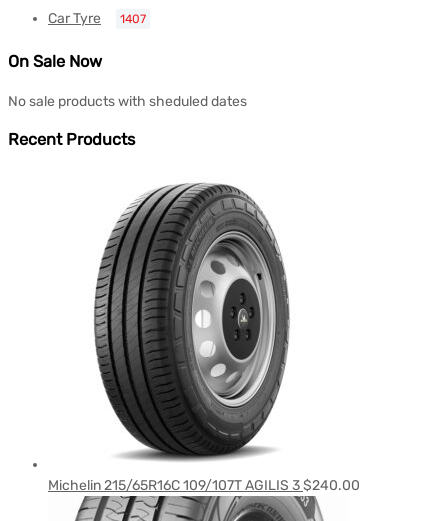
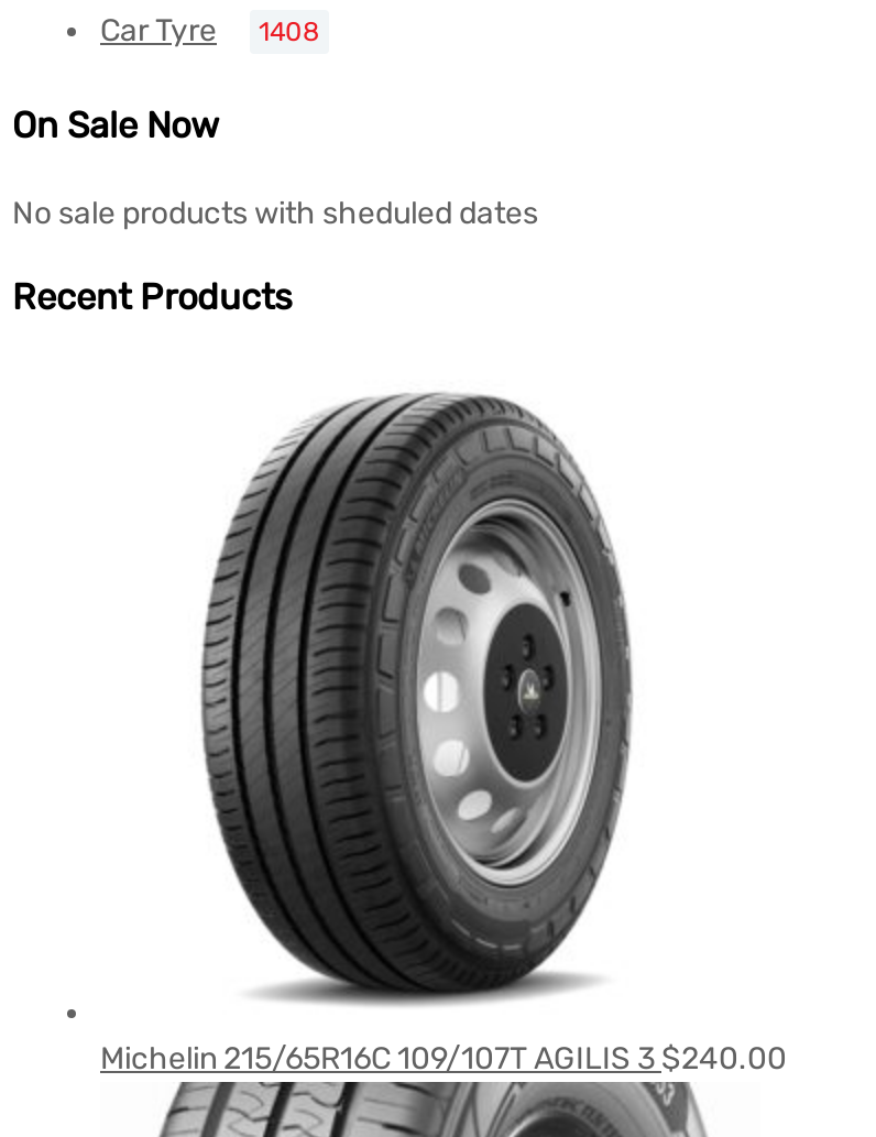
[48,10,146,27] Car Tyre 1407 -> [100,12,320,50] Car Tyre 1408

